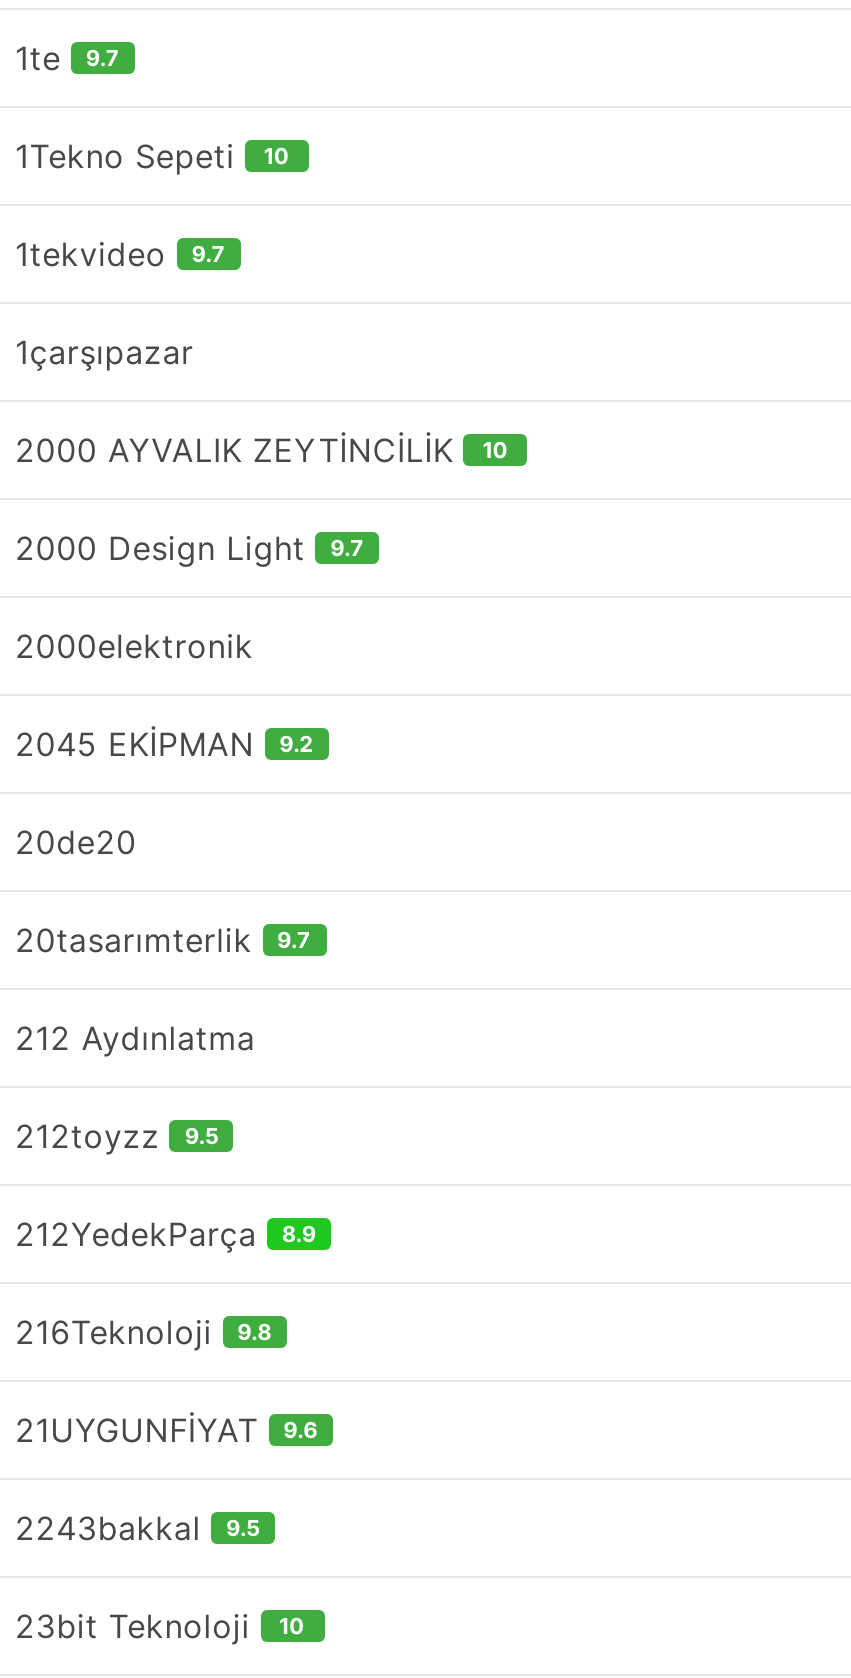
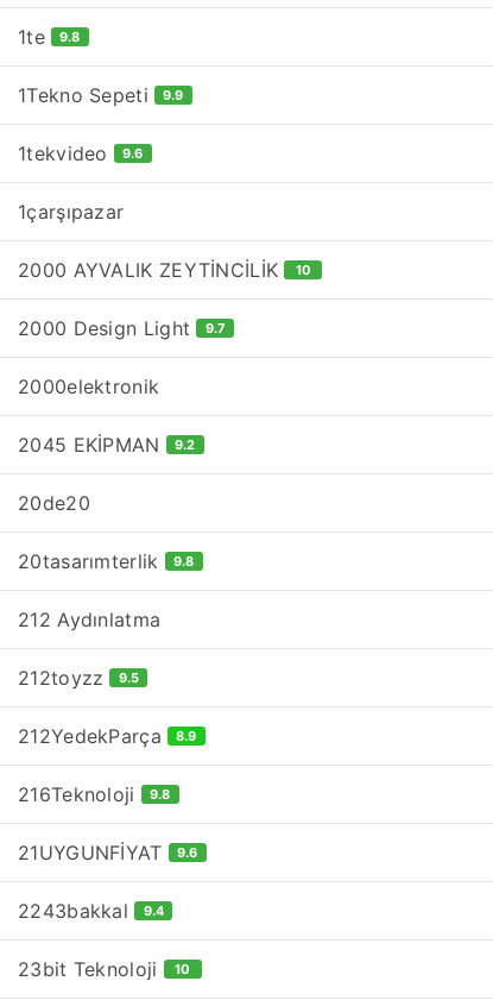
[15,38,120,78] 1te 9.7 -> [18,25,80,49] 1te 9.8
[15,136,290,176] 1Tekno Sepeti 10 -> [18,83,183,107] 1Tekno Sepeti 9.9
[15,234,225,274] 1tekvideo 9.7 -> [18,141,143,165] 1tekvideo 9.6
[15,920,311,960] 20tasarımterlik 9.7 -> [18,549,194,573] 20tasarımterlik 9.8
[15,1508,260,1548] 2243bakkal 9.5 -> [18,899,163,923] 2243bakkal 9.4

